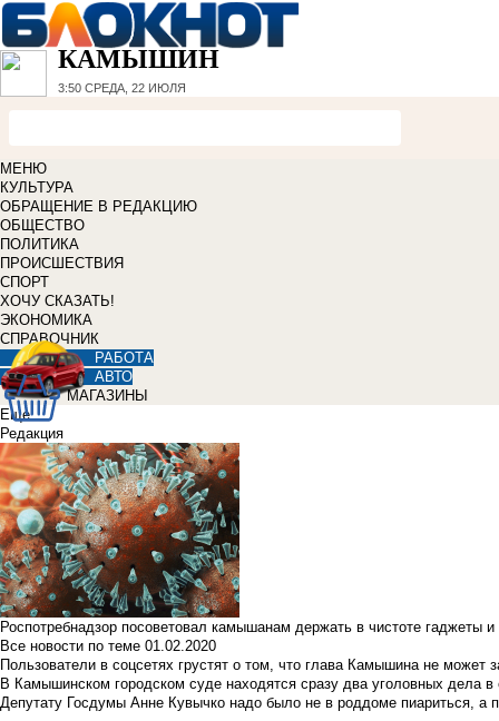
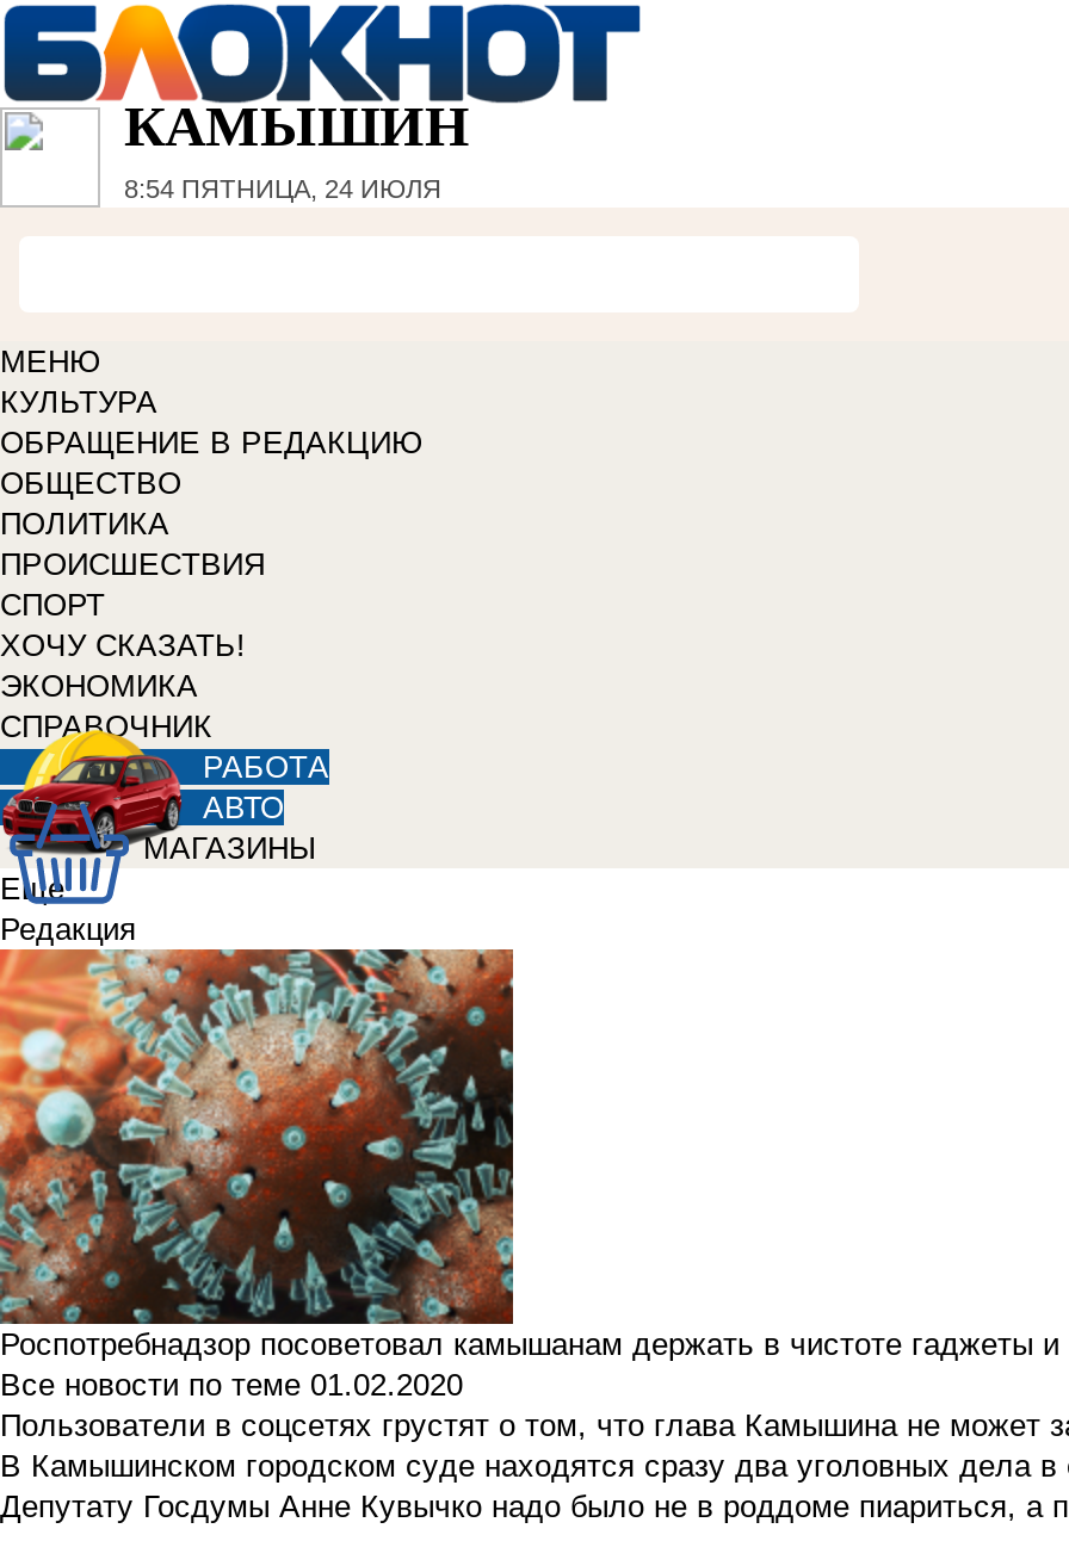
[58,82,186,95] 3:50 СРЕДА, 22 ИЮЛЯ -> [124,175,441,204] 8:54 ПЯТНИЦА, 24 ИЮЛЯ

